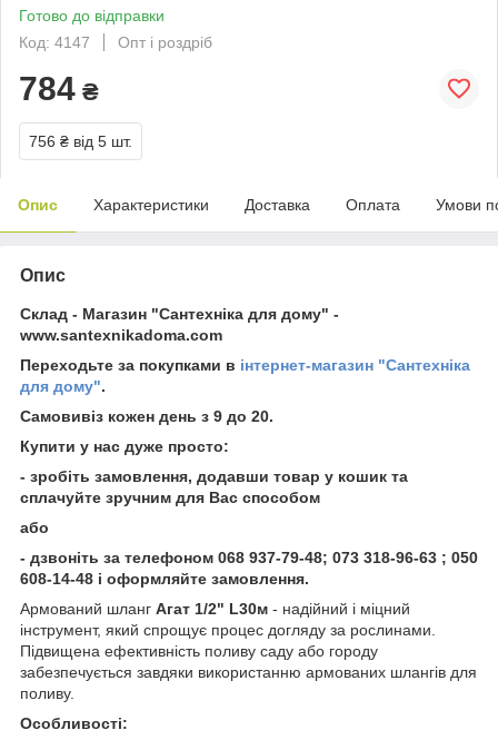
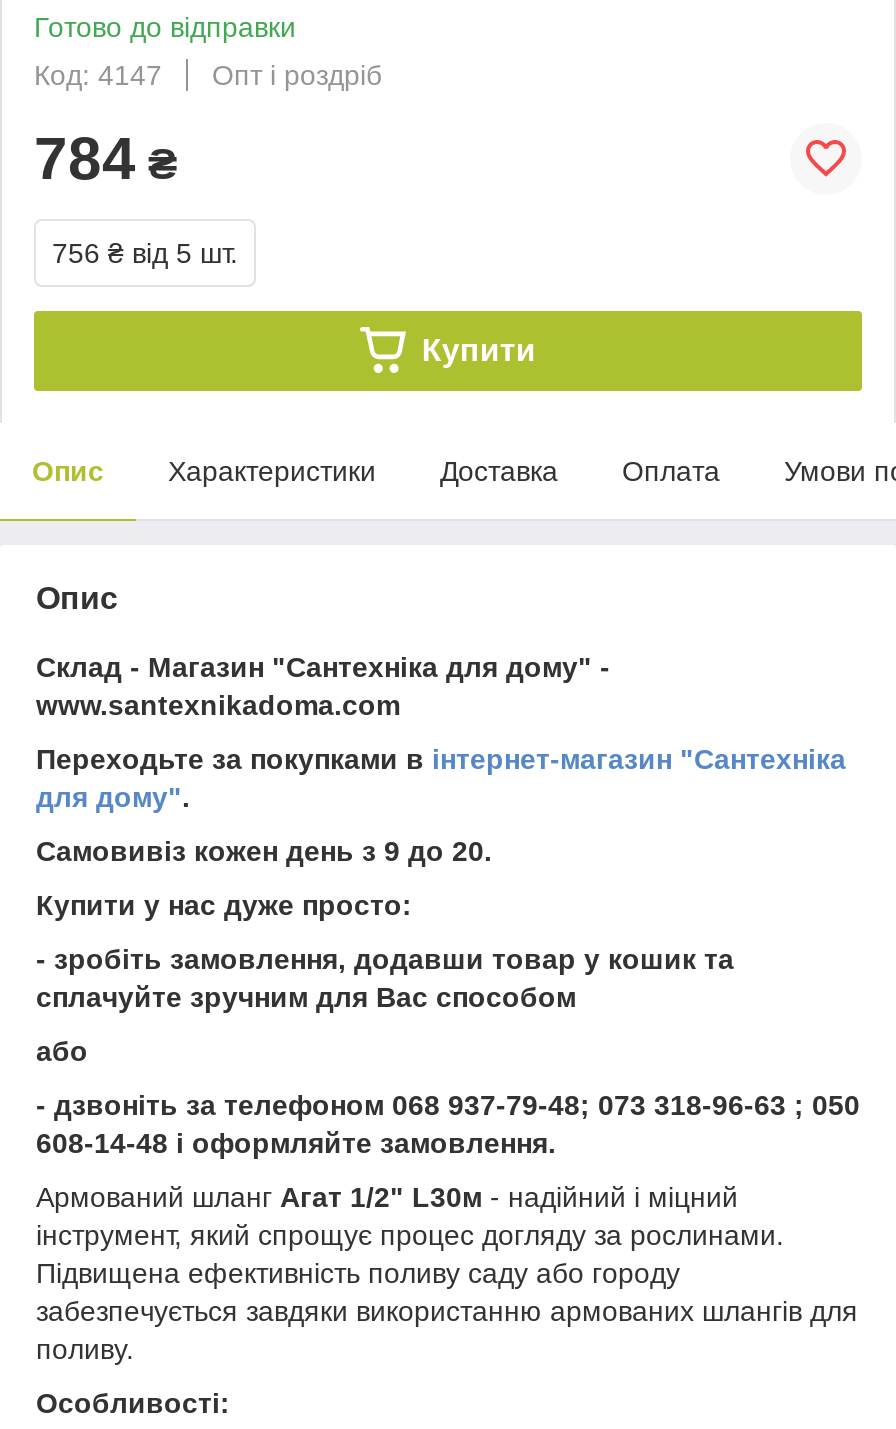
none -> [422,333,536,367] Купити

